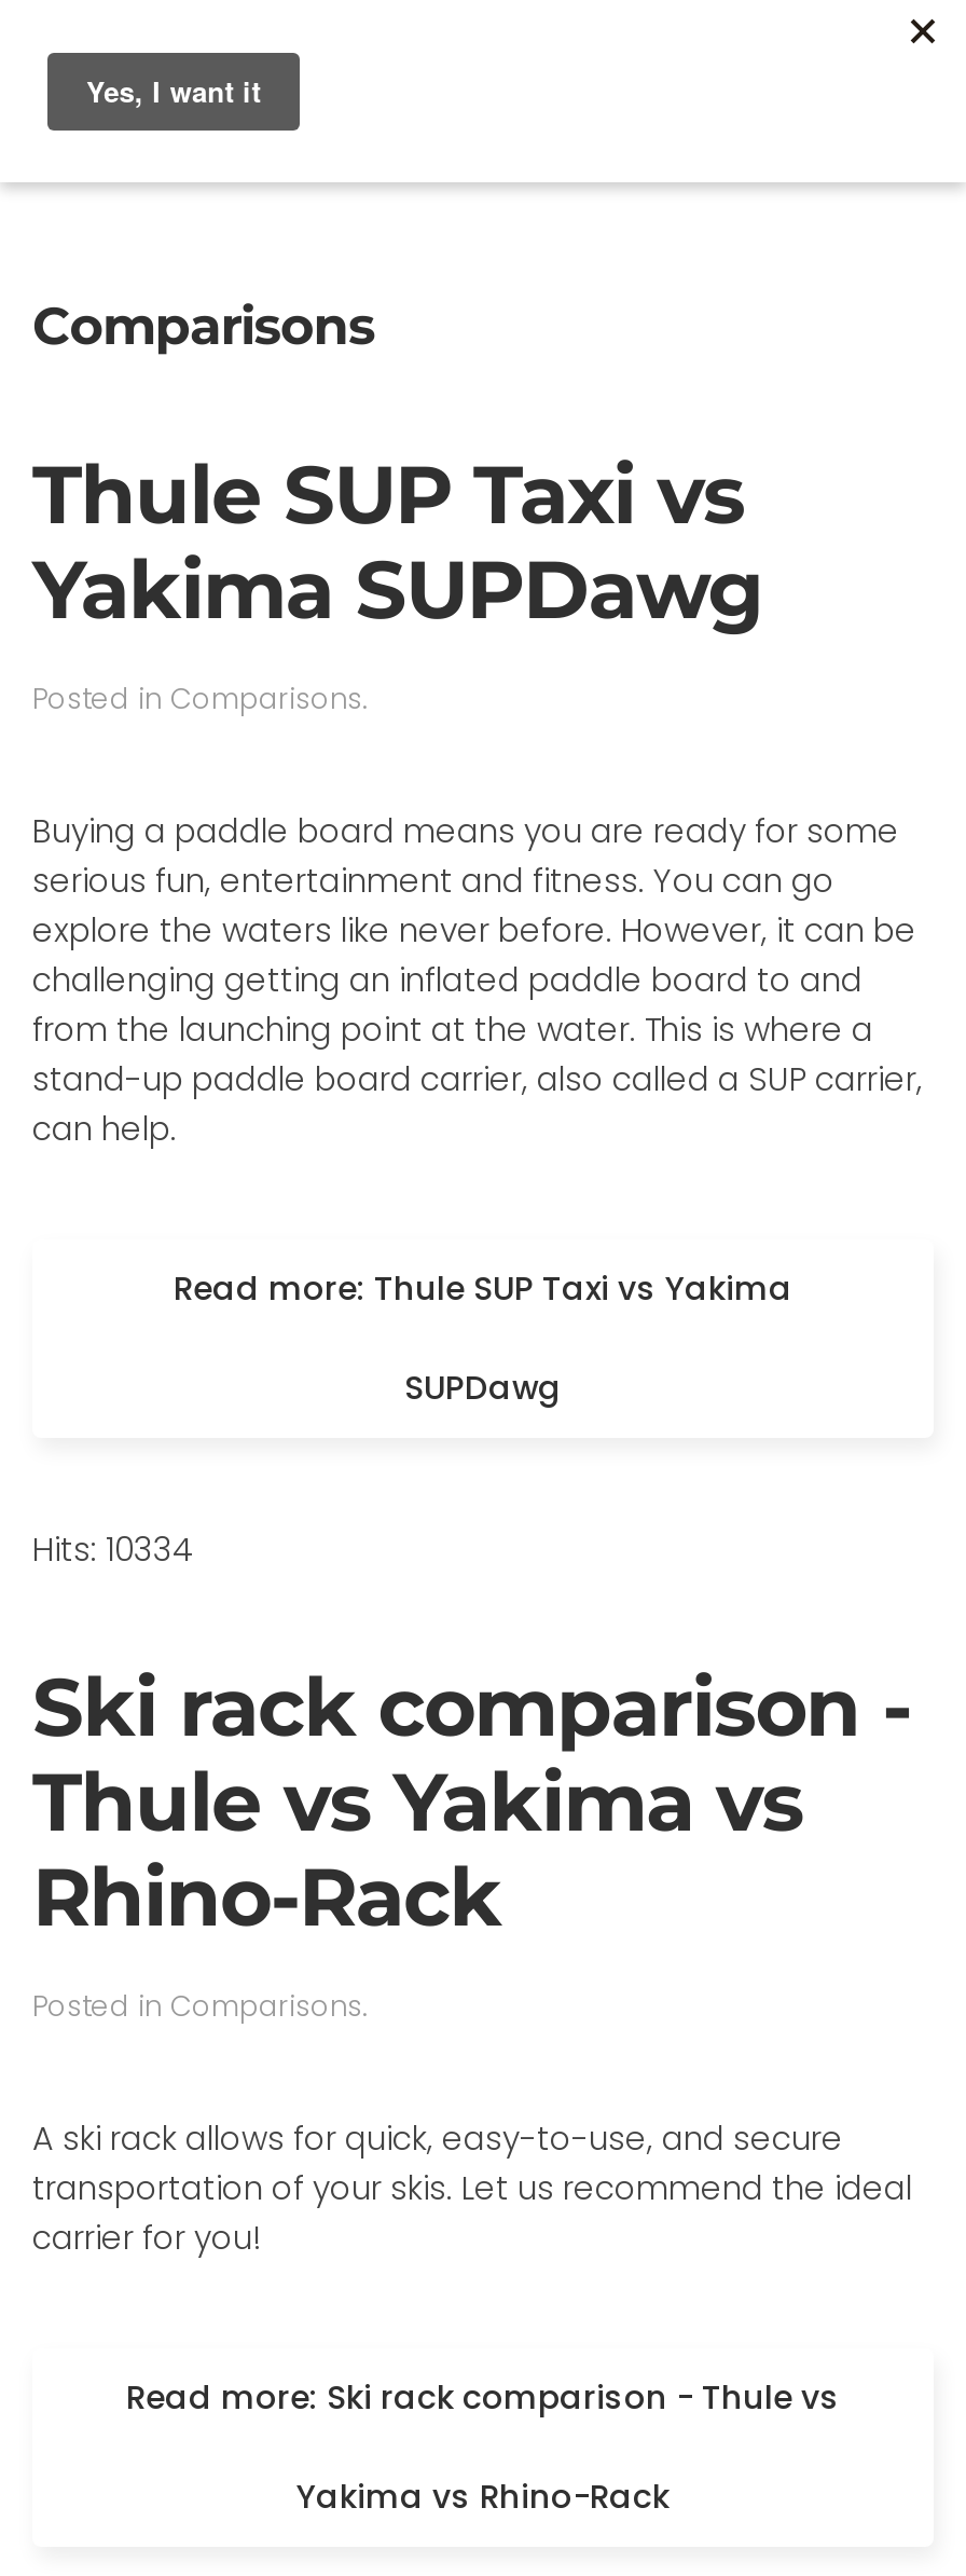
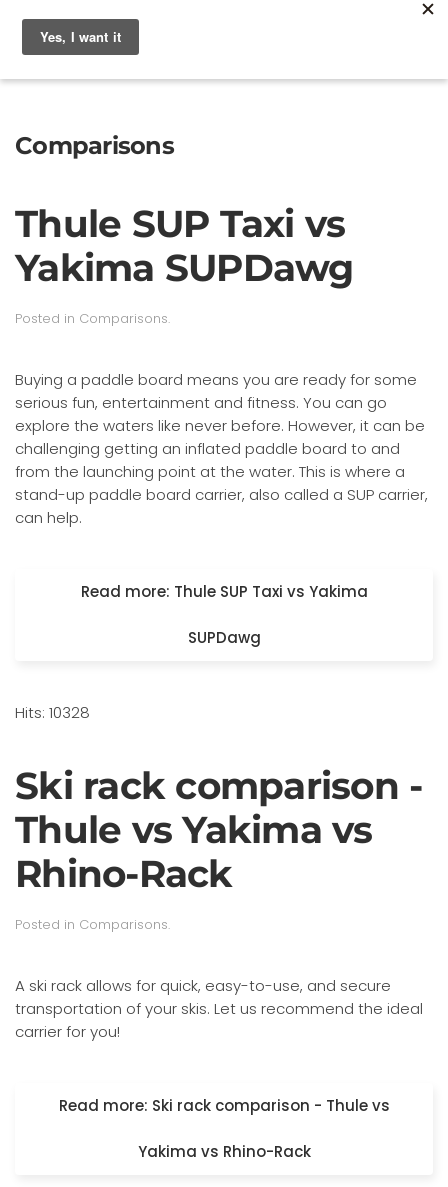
[32,1526,192,1572] Hits: 10334 -> [15,702,90,723] Hits: 10328

